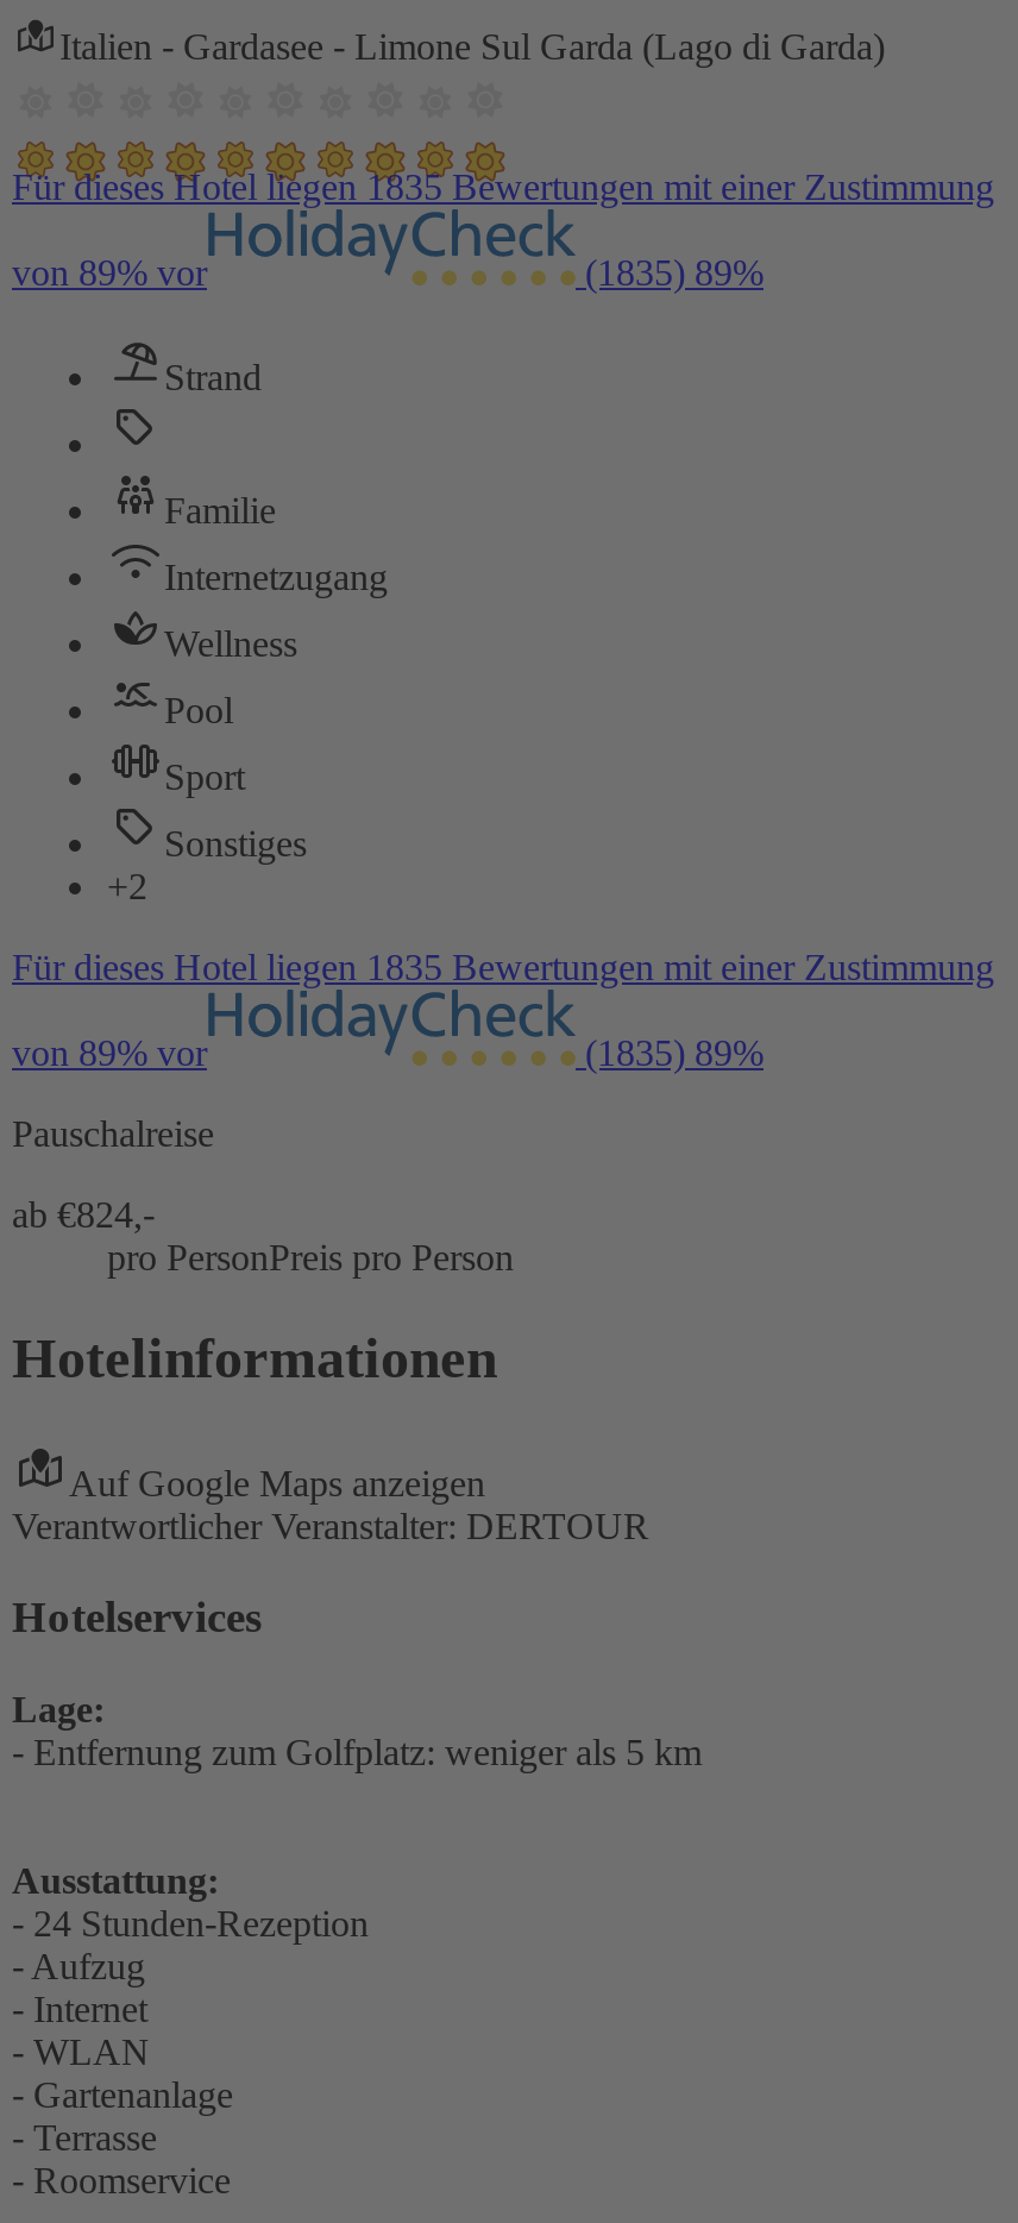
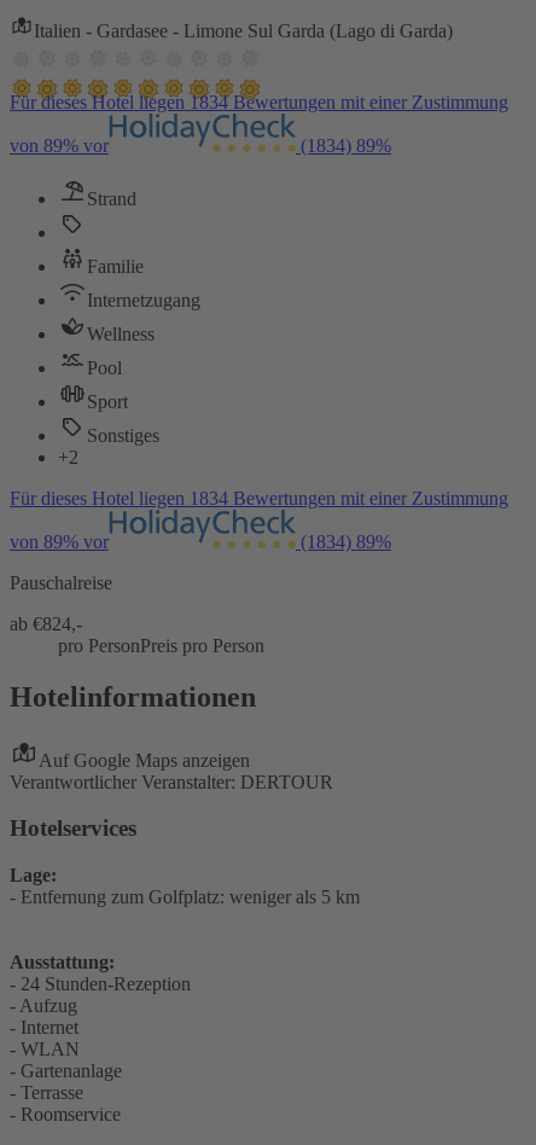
[12,166,994,206] Für dieses Hotel liegen 1835 Bewertungen mit einer Zustimmung -> [10,92,508,112] Für dieses Hotel liegen 1834 Bewertungen mit einer Zustimmung
[576,252,763,292] (1835) 89% -> [296,135,391,156] (1834) 89%
[12,946,994,987] Für dieses Hotel liegen 1835 Bewertungen mit einer Zustimmung -> [10,488,508,508] Für dieses Hotel liegen 1834 Bewertungen mit einer Zustimmung
[576,1032,763,1072] (1835) 89% -> [296,531,391,552] (1834) 89%

